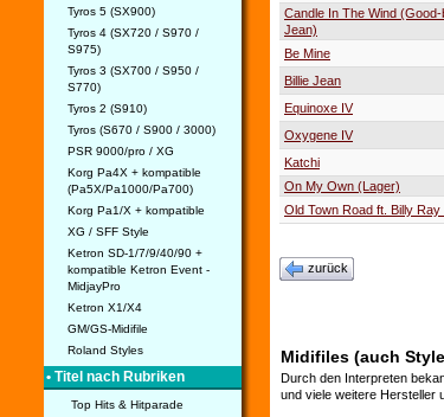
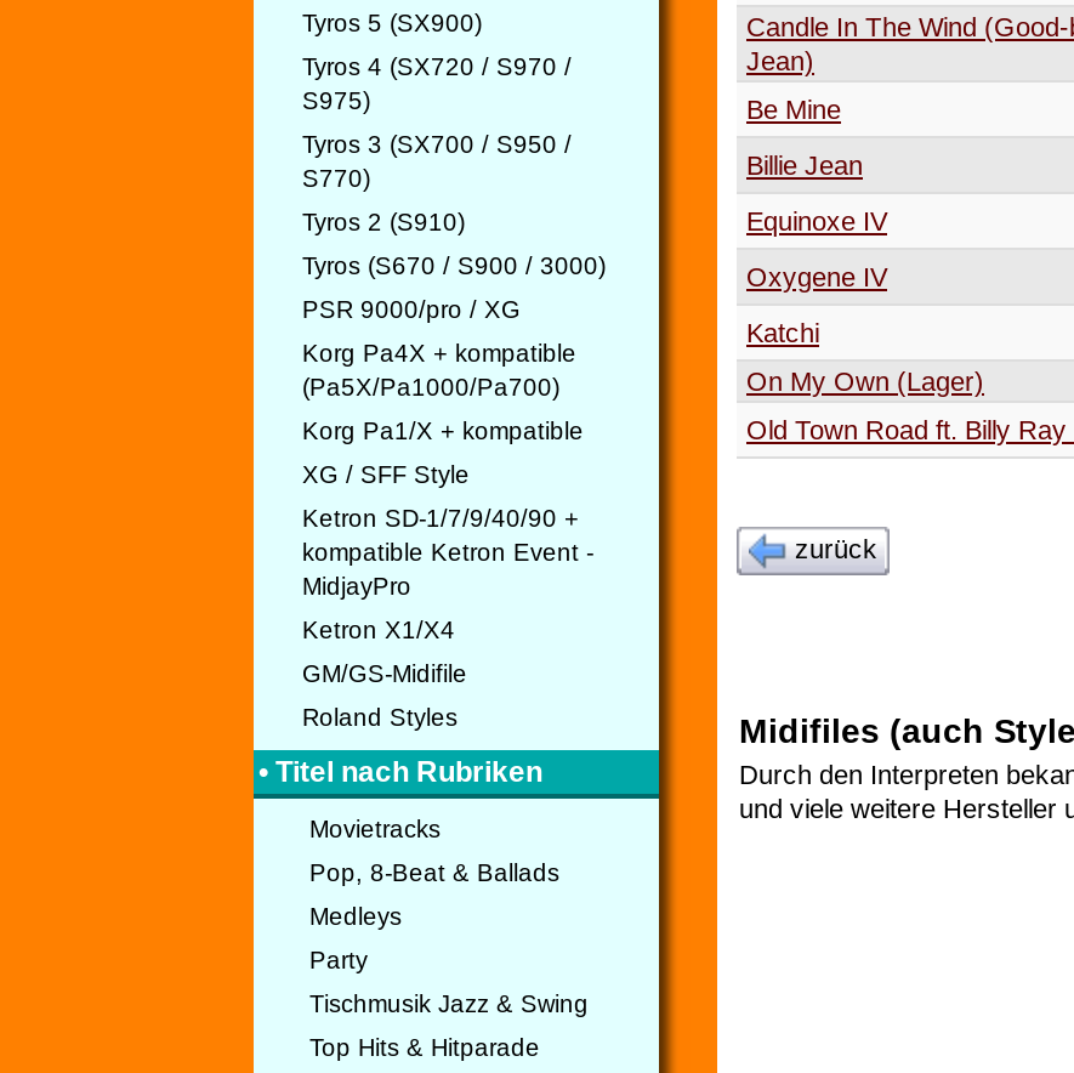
none -> [309,816,589,1017] Movietracks | Pop, 8-Beat & Ballads | Medleys | Party | Tischmusik Jazz & Swing

